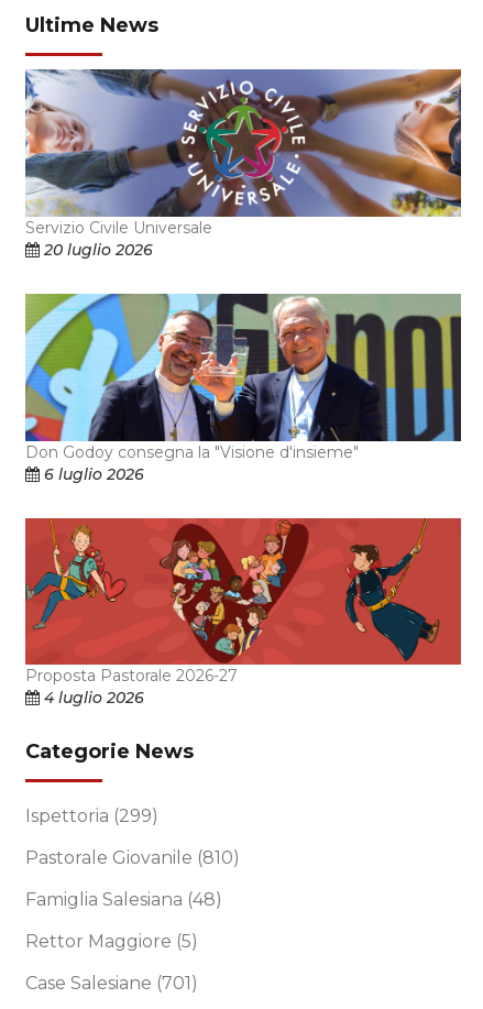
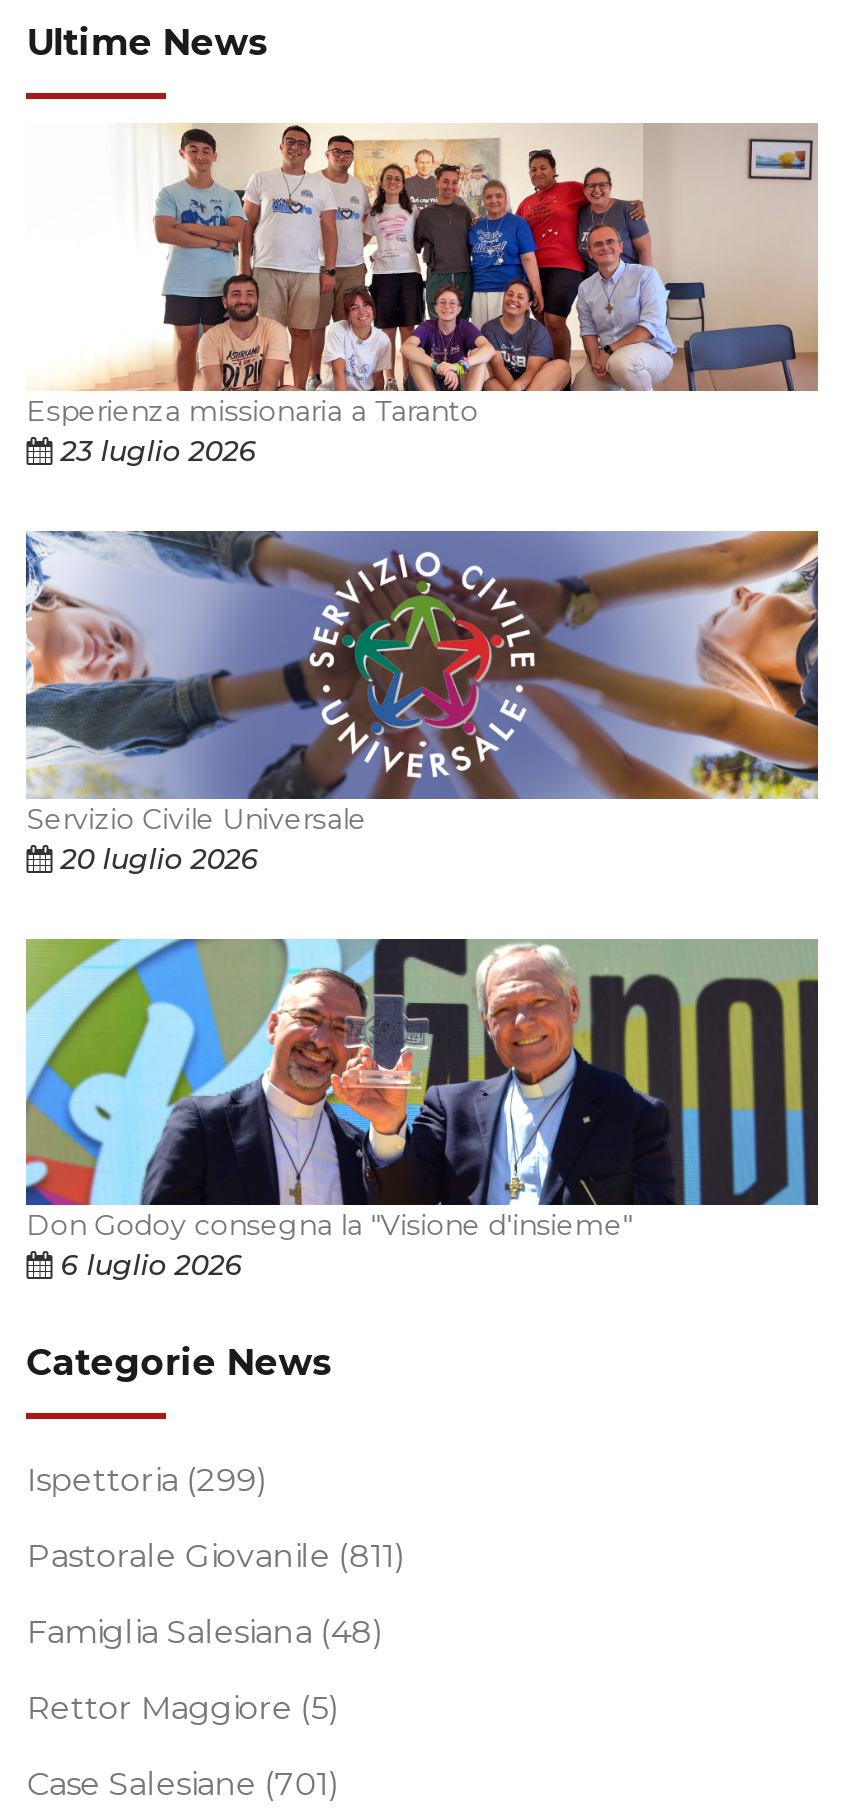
none -> [26,123,820,468] [image] | Esperienza missionaria a Taranto | 23 luglio 2026
moved [23,67,463,484] -> [22,527,822,1284]: [image] | Servizio Civile Universale | 20 luglio 2026 | Don Godoy consegna la "Visione d'insieme" | 6 luglio 2026
[24,517,462,708] [image] | Proposta Pastorale 2026-27 | 4 luglio 2026 -> none
[26,848,240,869] Pastorale Giovanile (810) -> [26,1538,406,1576] Pastorale Giovanile (811)

